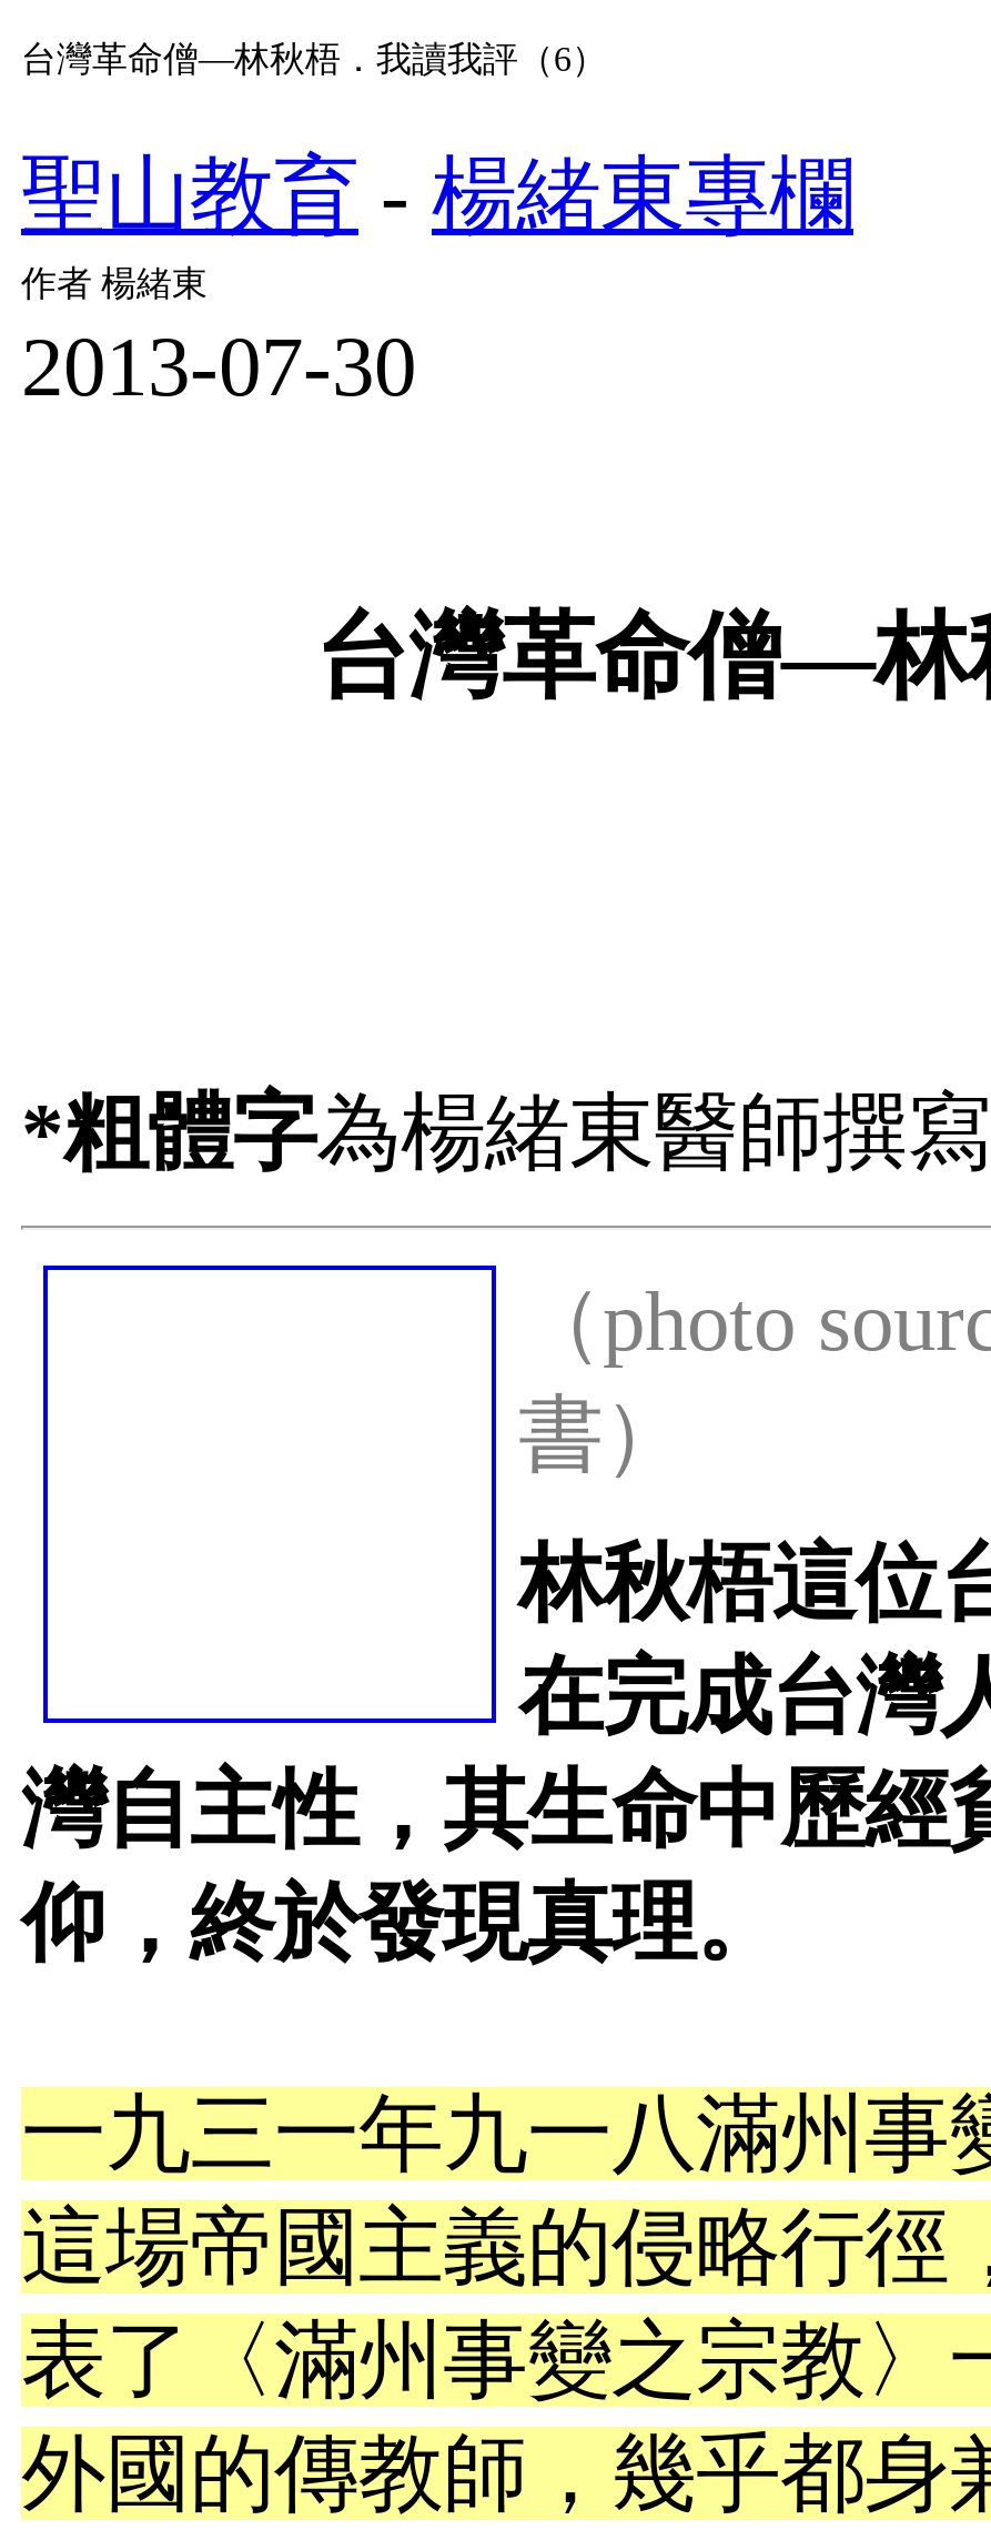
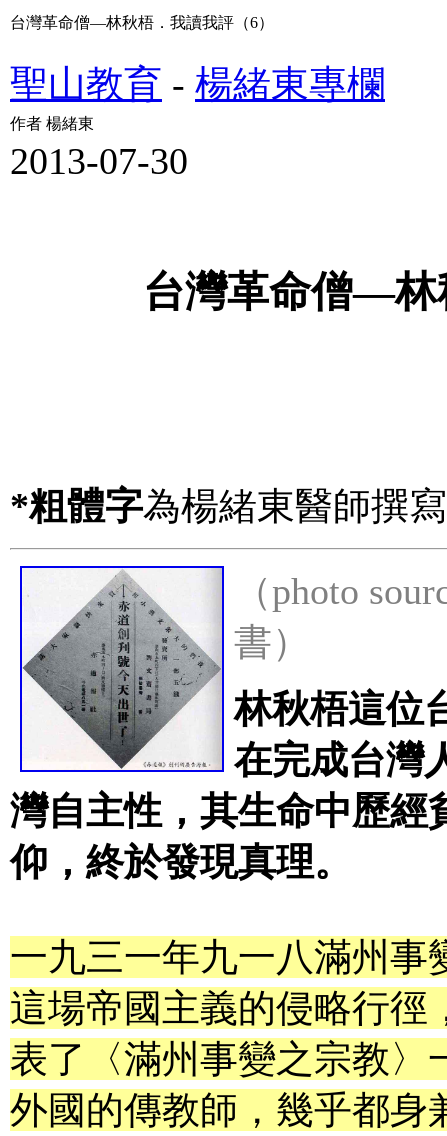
none -> [22,568,222,770] [image]

